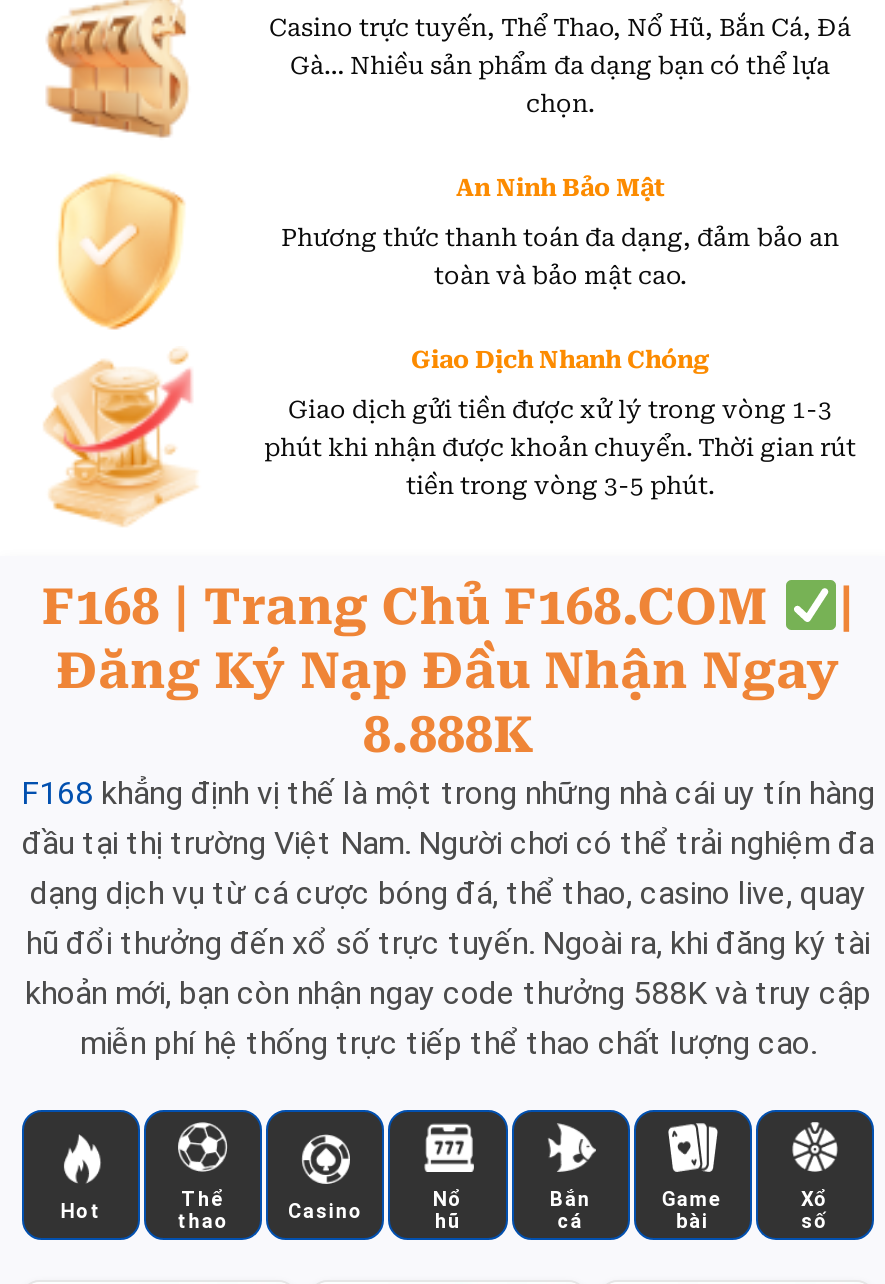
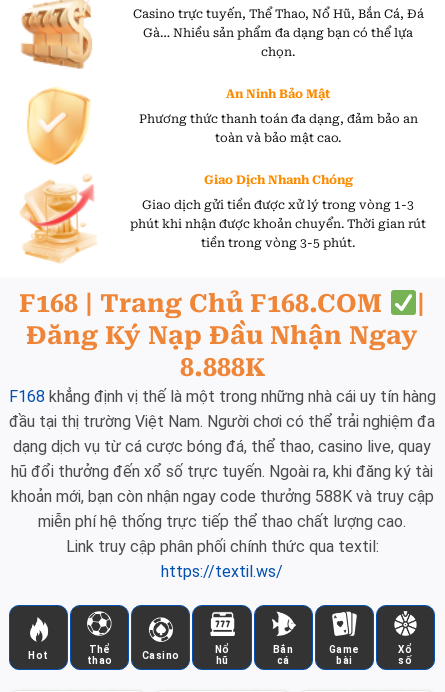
none -> [65,537,378,581] Link truy cập phân phối chính thức qua textil: | https://textil.ws/

